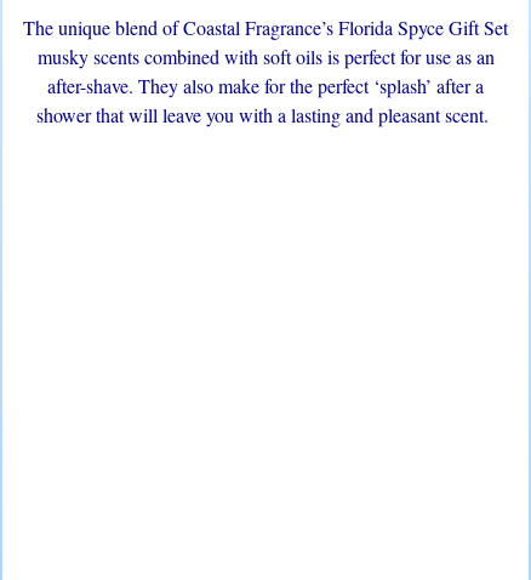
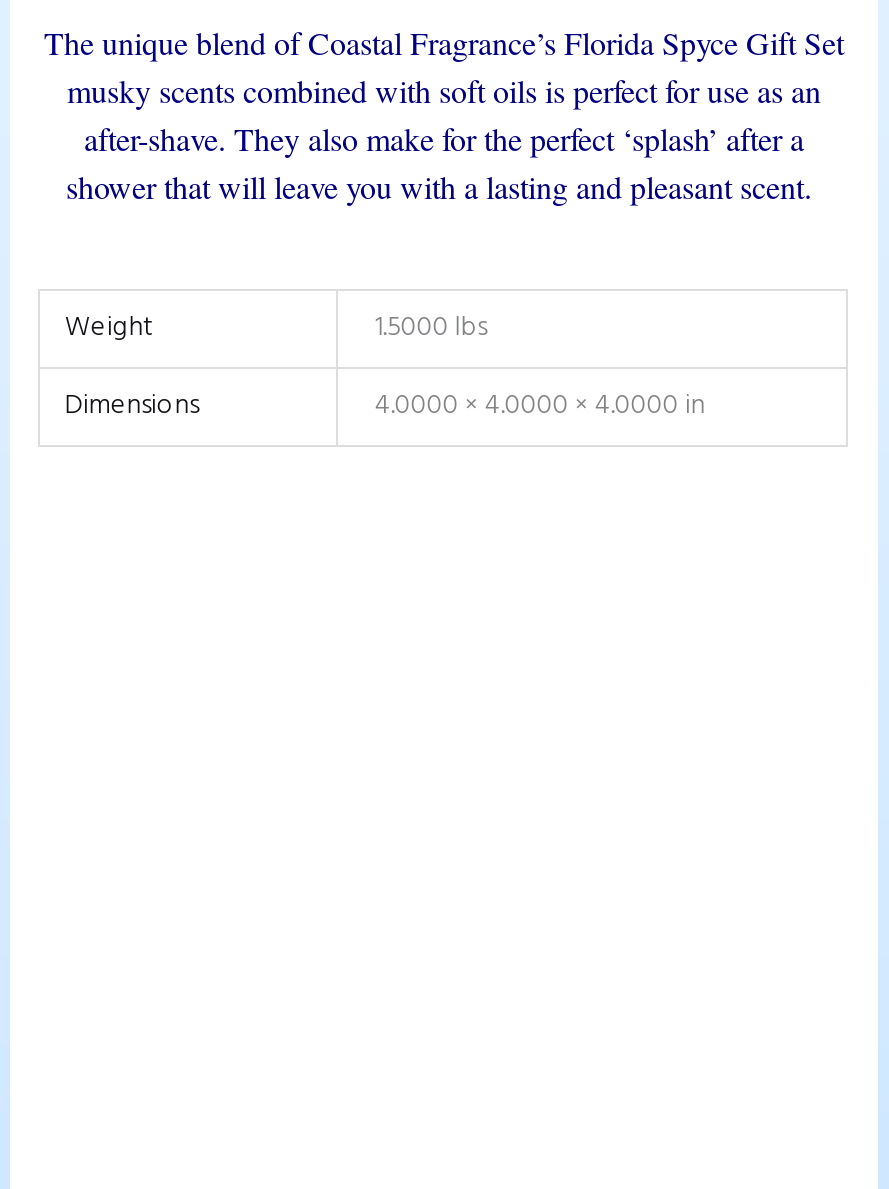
none -> [65,308,705,428] Weight | 1.5000 lbs | Dimensions | 4.0000 × 4.0000 × 4.0000 in

